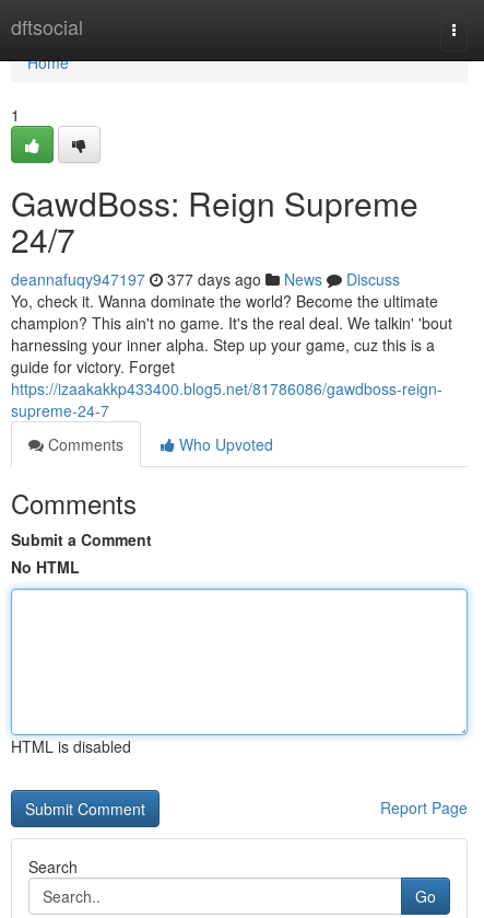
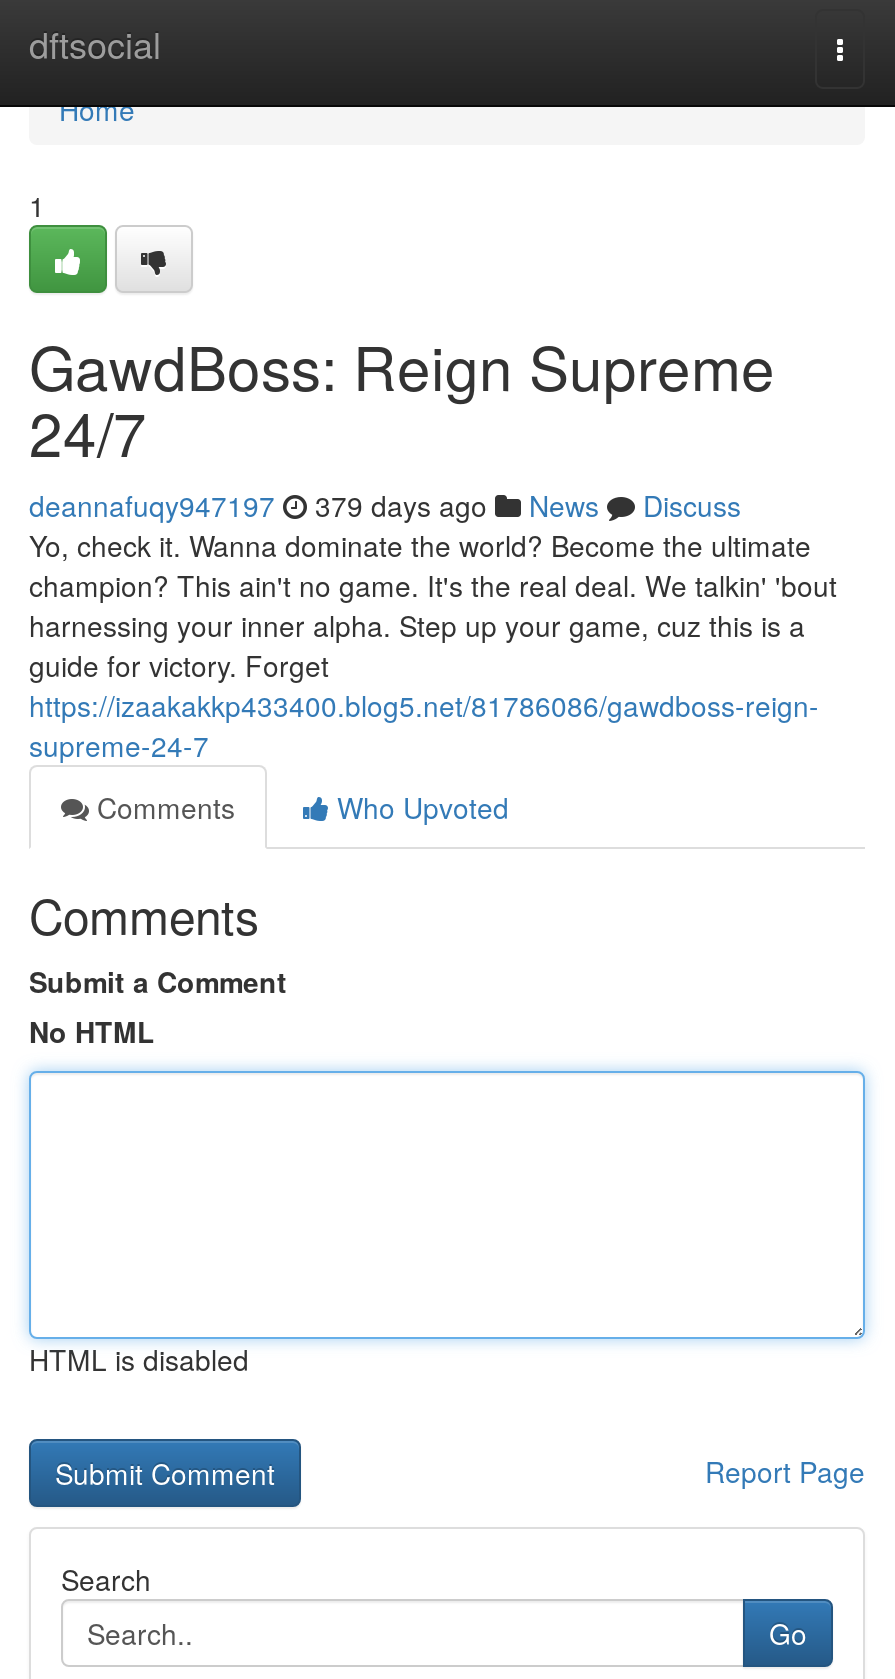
[11,268,400,290] deannafuqy947197 377 days ago News Discuss -> [29,485,741,525] deannafuqy947197 379 days ago News Discuss

